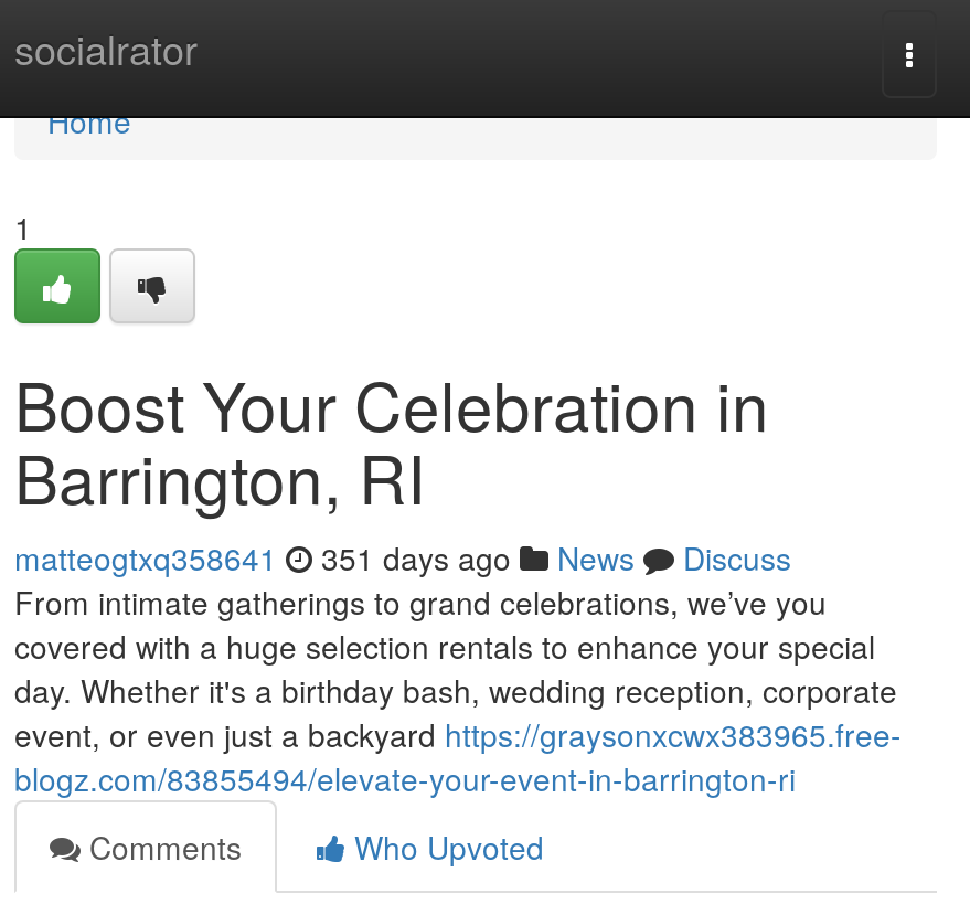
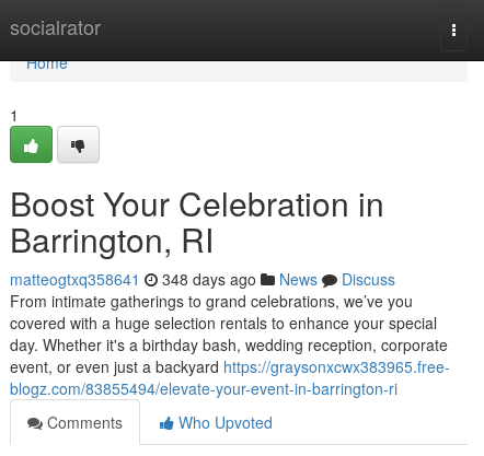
[14,535,791,579] matteogtxq358641 351 days ago News Discuss -> [10,268,395,290] matteogtxq358641 348 days ago News Discuss

